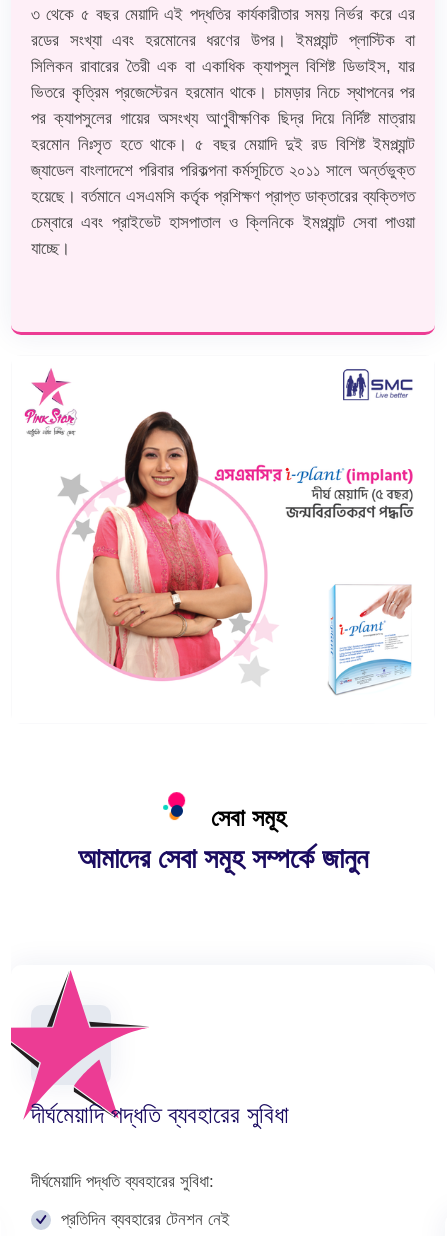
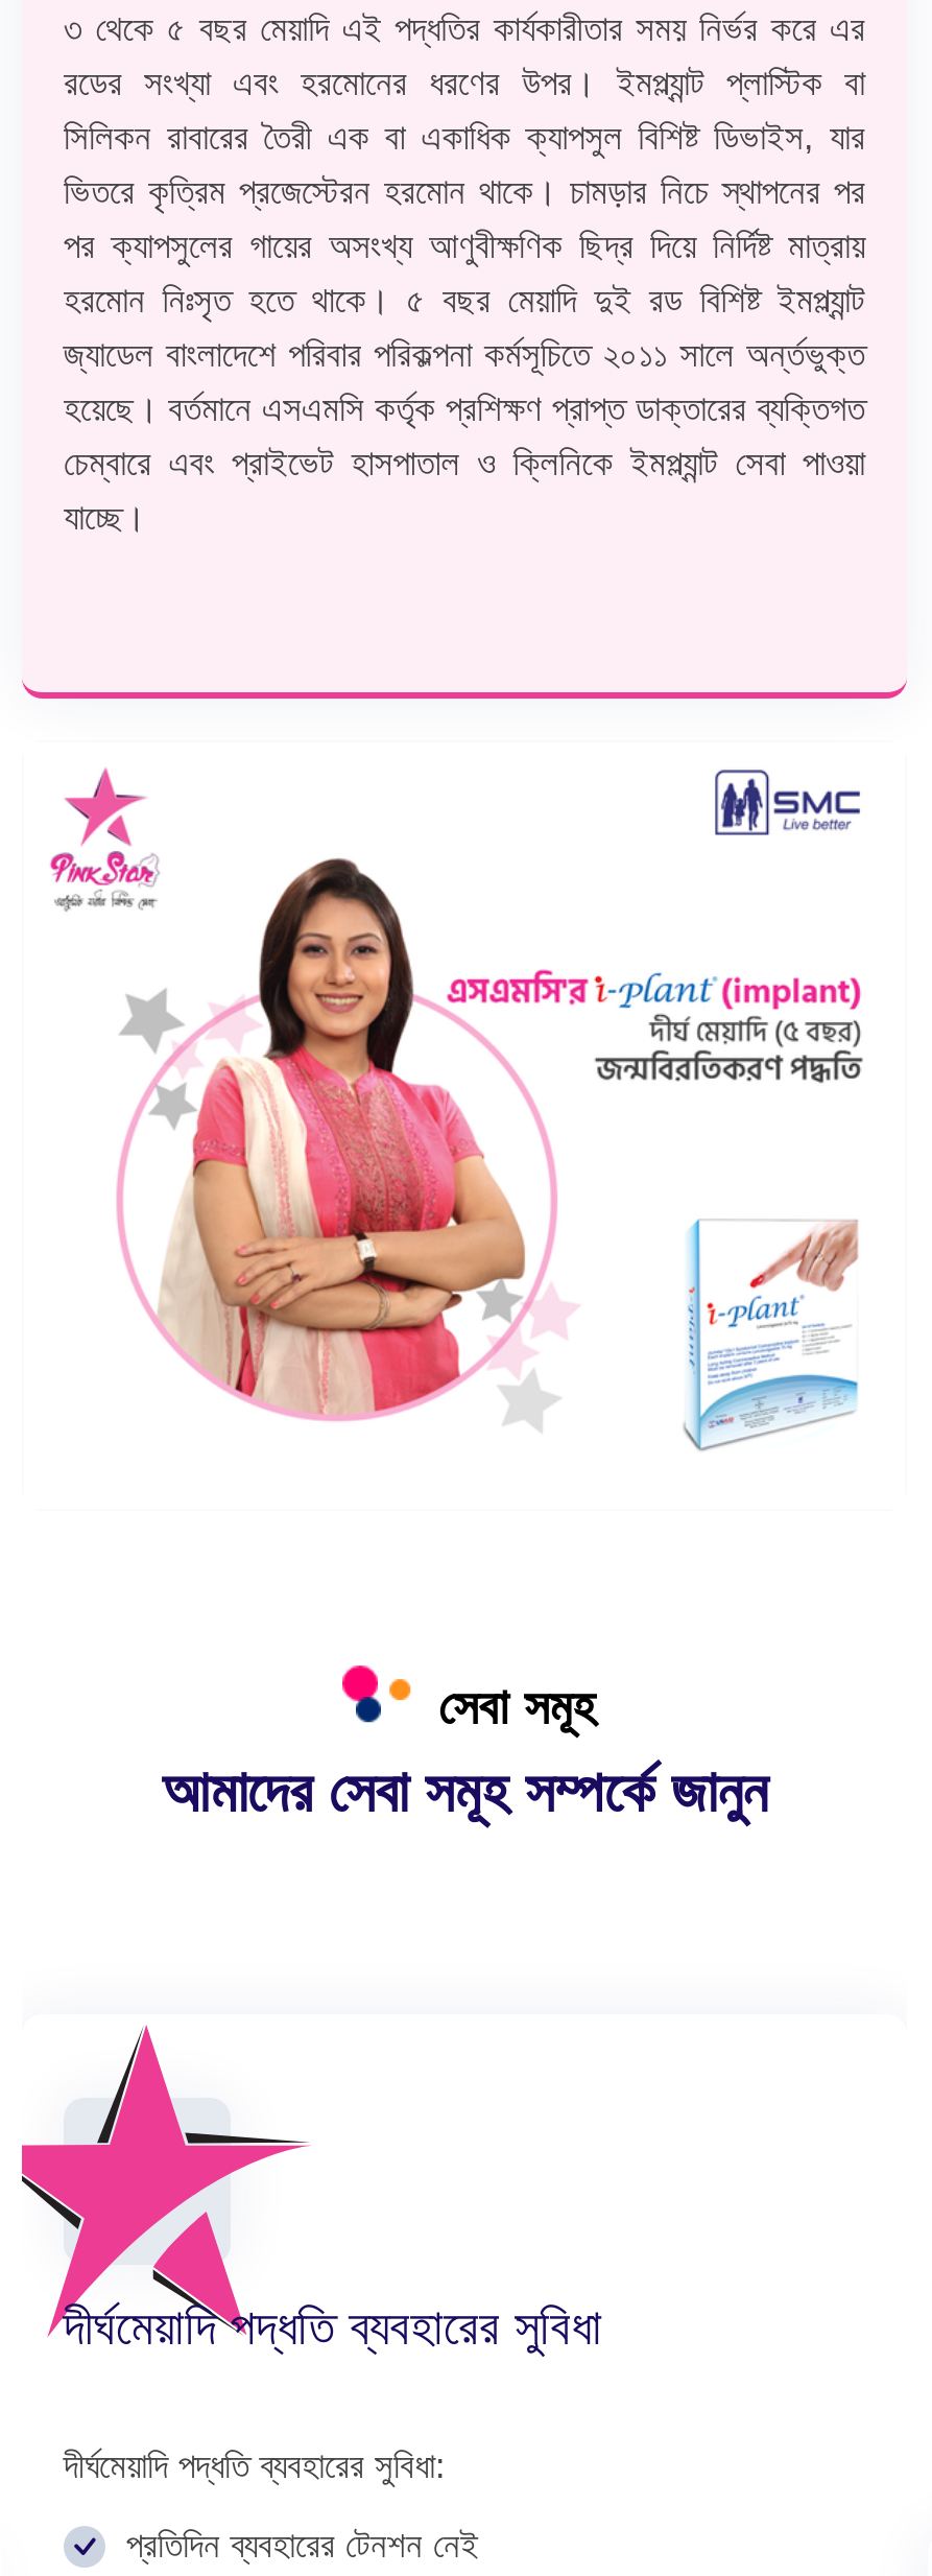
[162,791,197,825] [image] -> [339,1653,412,1724] [image]

